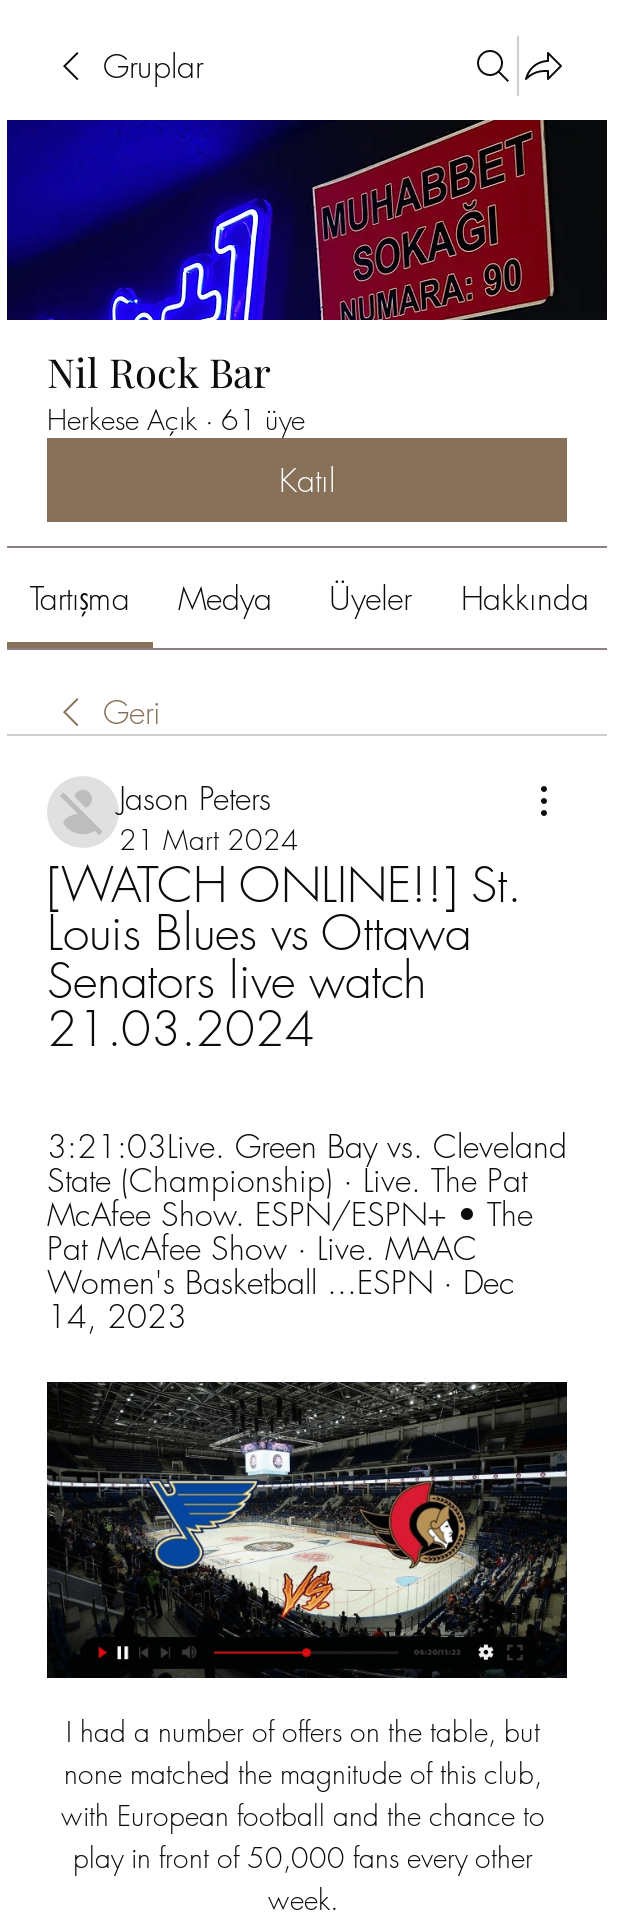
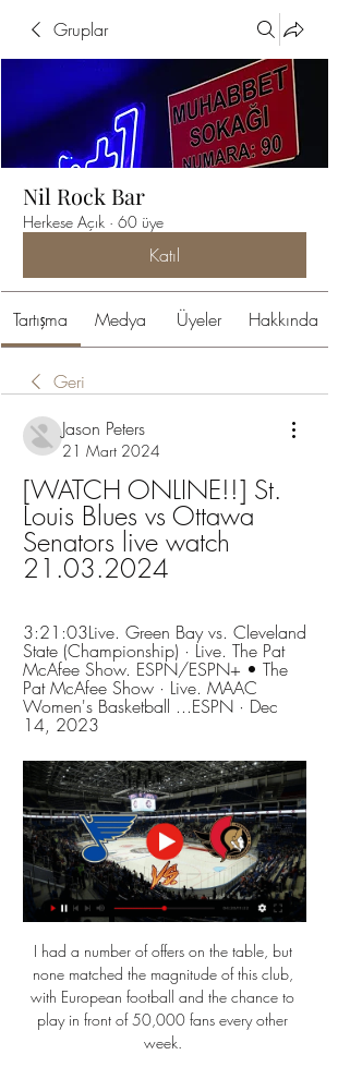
[47,400,305,438] Herkese Açık · 61 üye -> [23,211,164,232] Herkese Açık · 60 üye
[273,1496,341,1564] [image] -> [145,822,184,861] [image]

